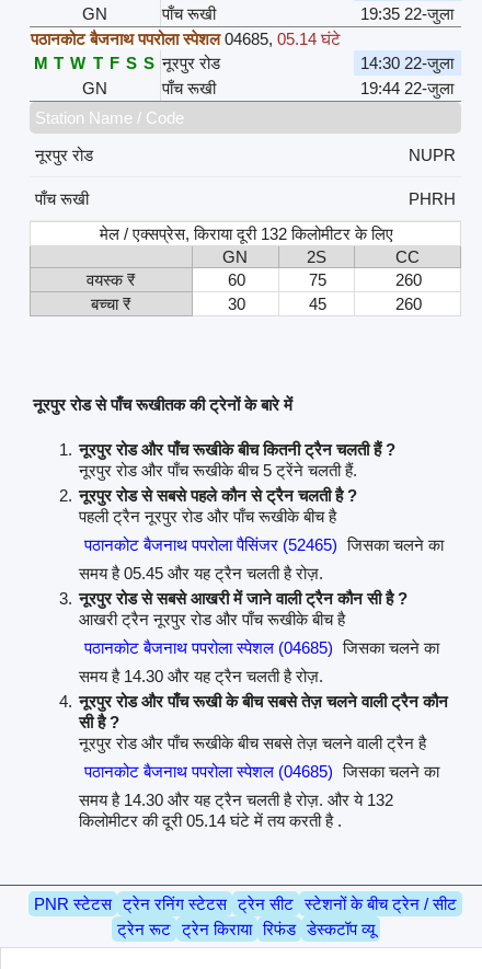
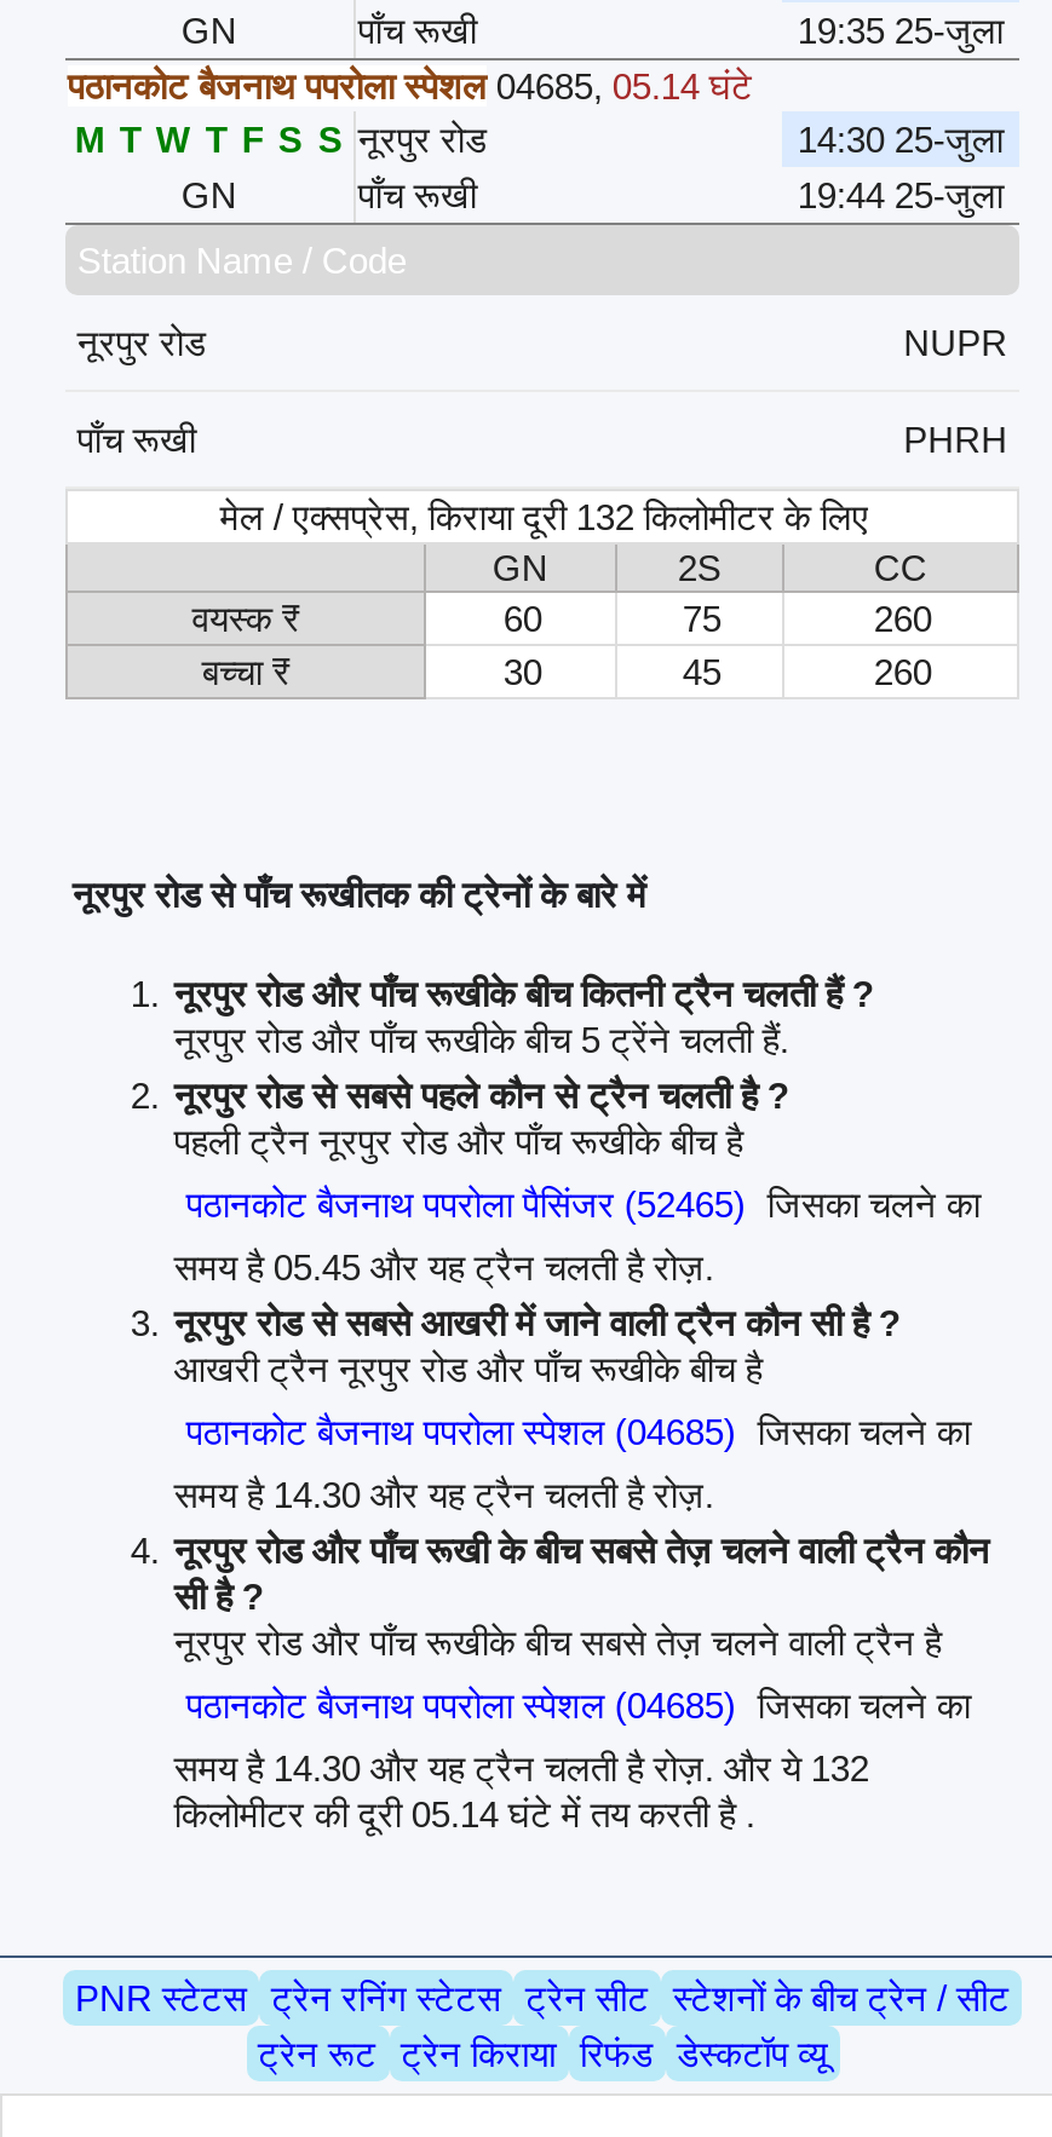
[361,4,454,23] 19:35 22-जुला -> [798,9,1003,51] 19:35 25-जुला
[361,54,454,72] 14:30 22-जुला -> [798,118,1003,159] 14:30 25-जुला
[361,79,454,97] 19:44 22-जुला -> [798,174,1003,215] 19:44 25-जुला

